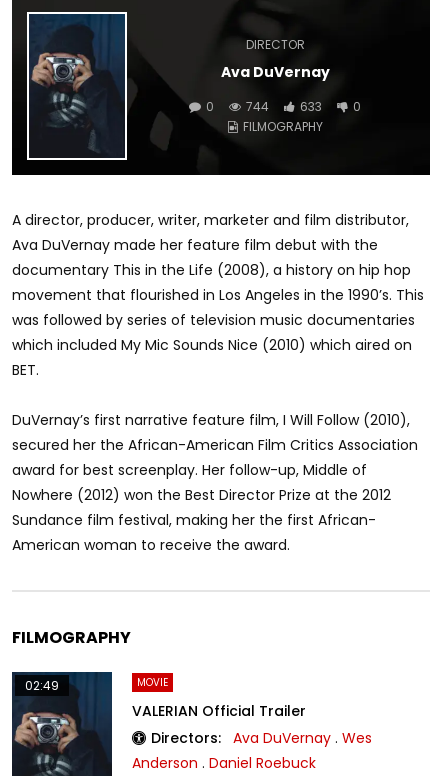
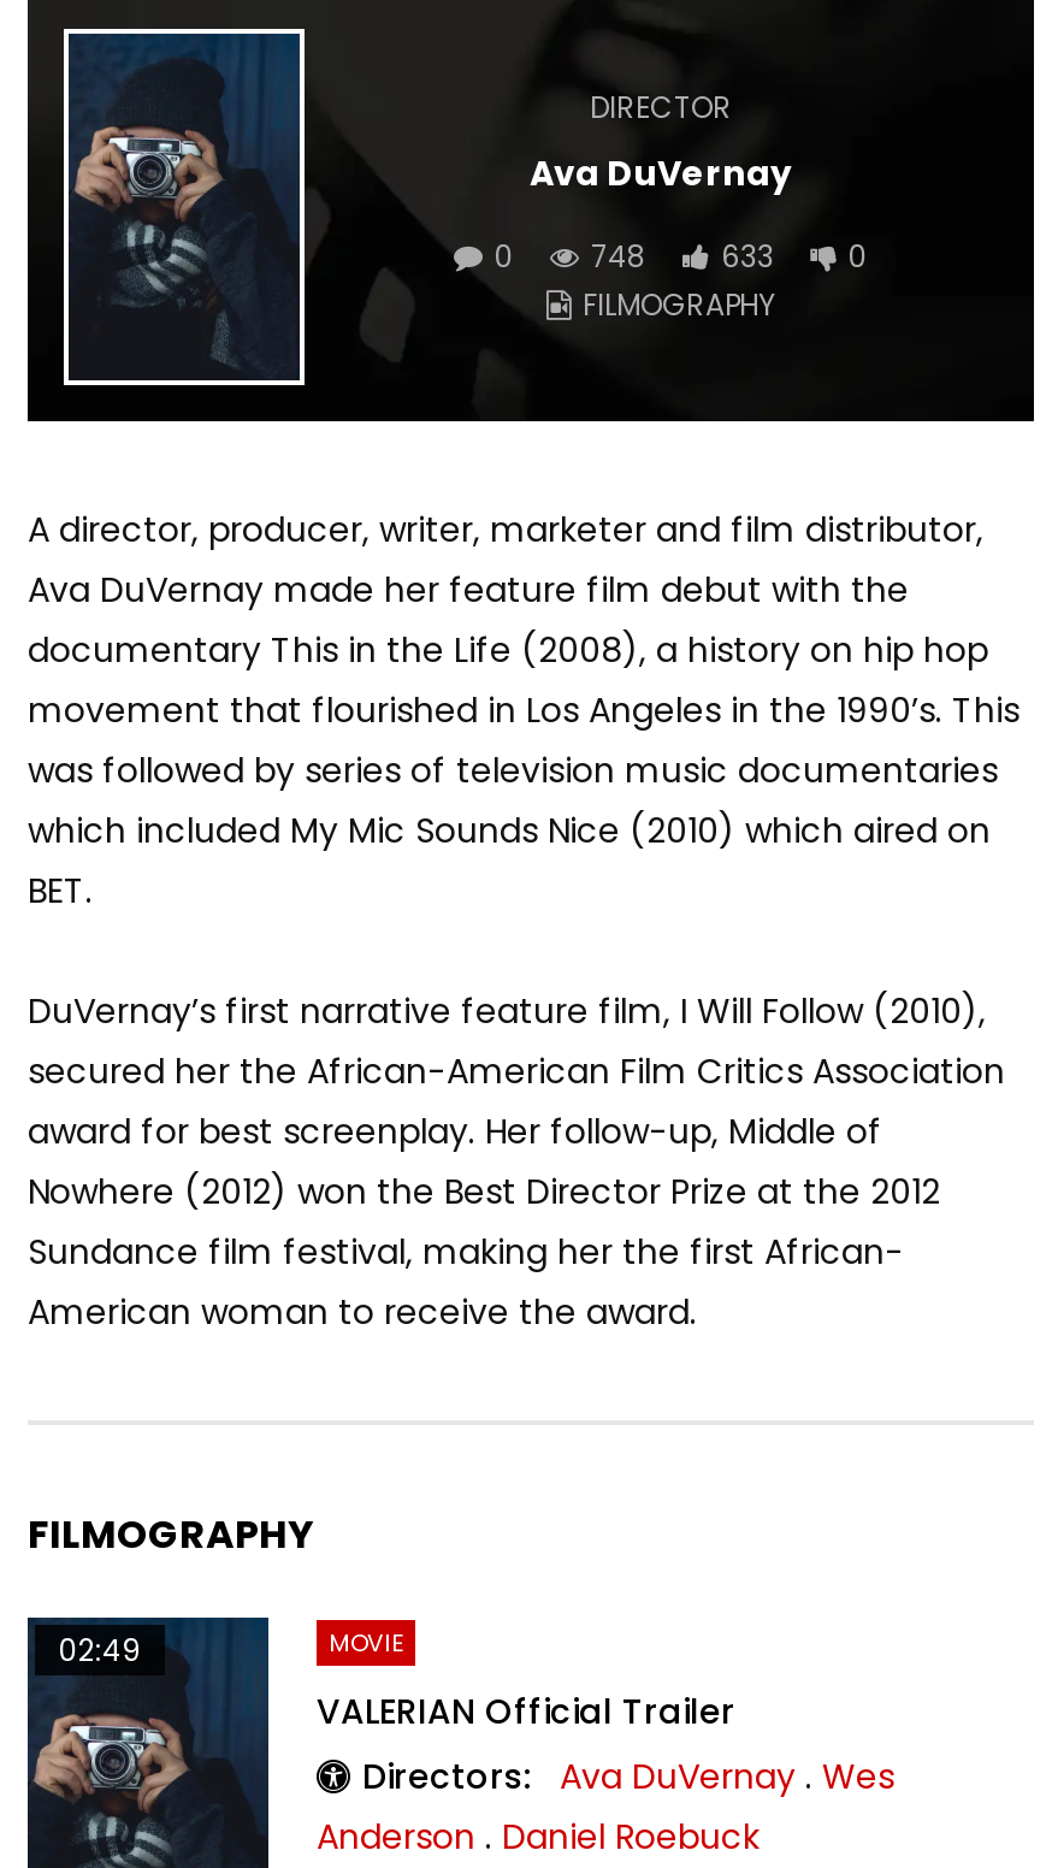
[206,98,361,115] 0 744 633 0 -> [495,236,868,277] 0 748 633 0

